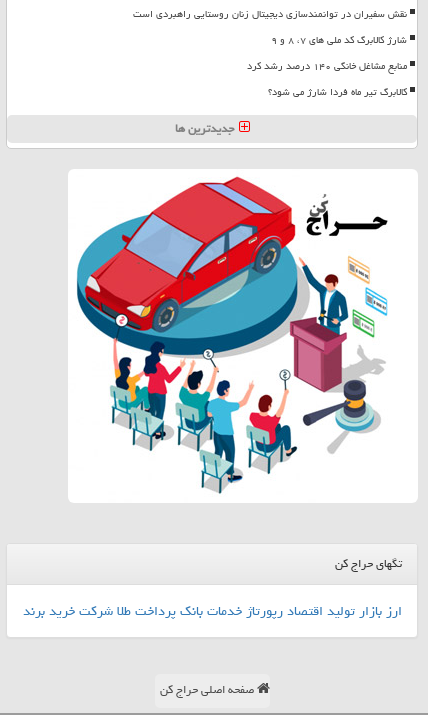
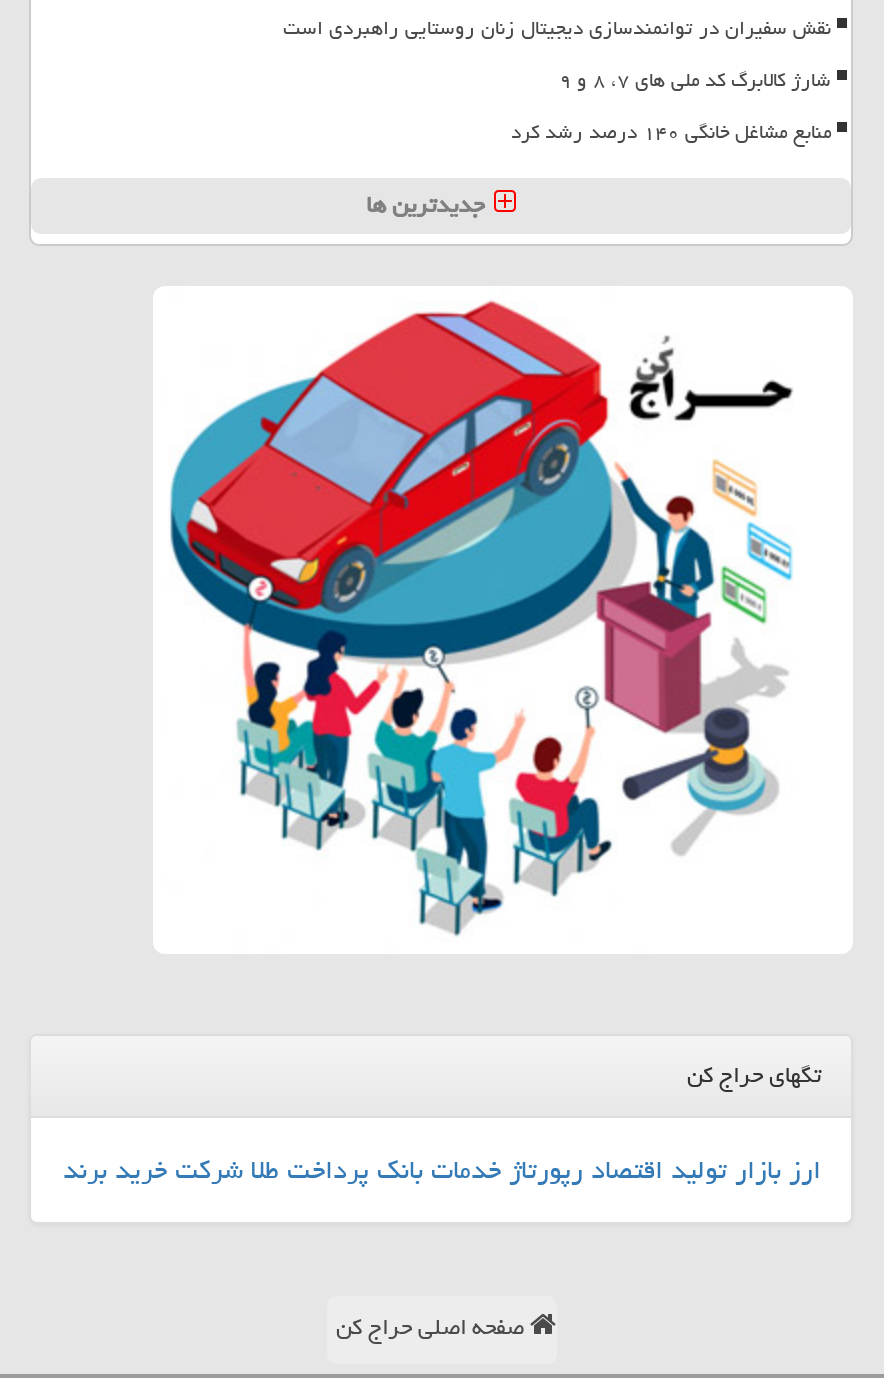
[268,81,407,101] کالابرگ تیر ماه فردا شارژ می شود؟ -> none

